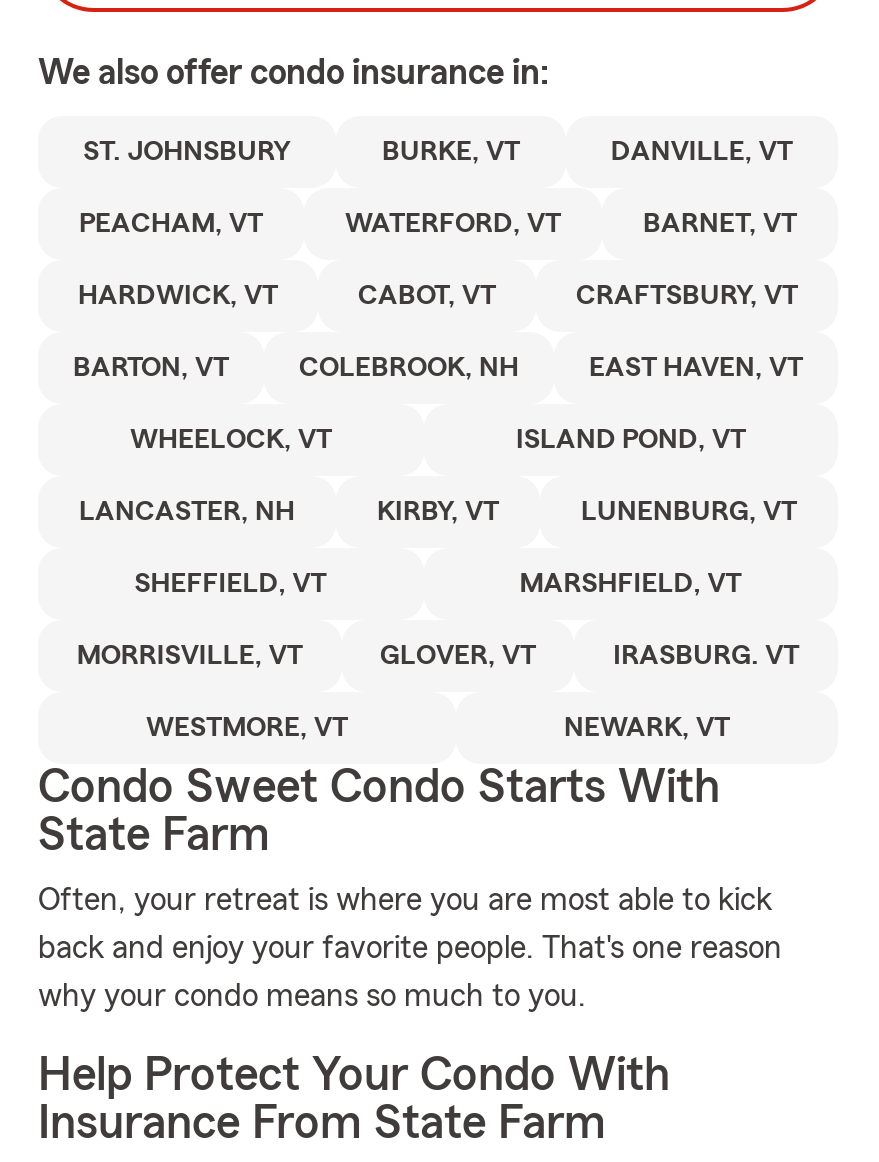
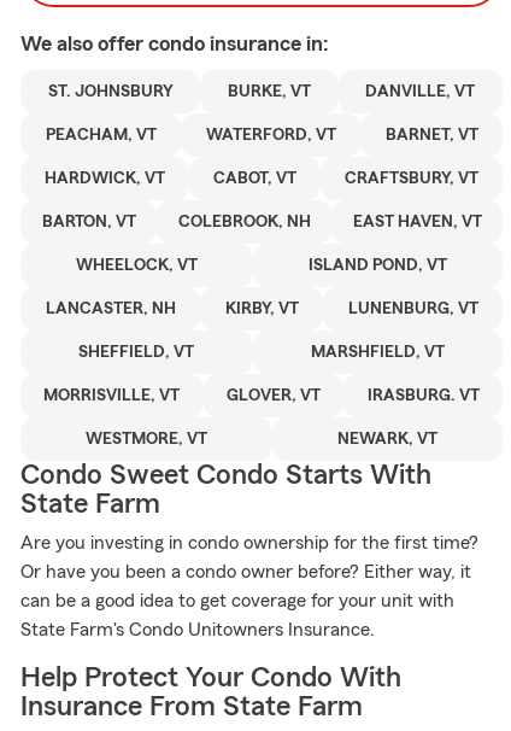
[38,884,782,1012] Often, your retreat is where you are most able to kick | back and enjoy your favorite people. That's one reason | why your condo means so much to you. -> [20,533,478,639] Are you investing in condo ownership for the first time? | Or have you been a condo owner before? Either way, it | can be a good idea to get coverage for your unit with | State Farm's Condo Unitowners Insurance.

